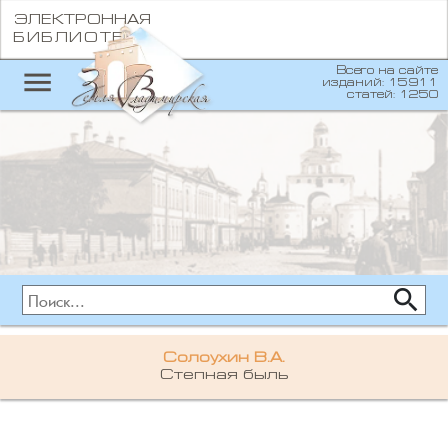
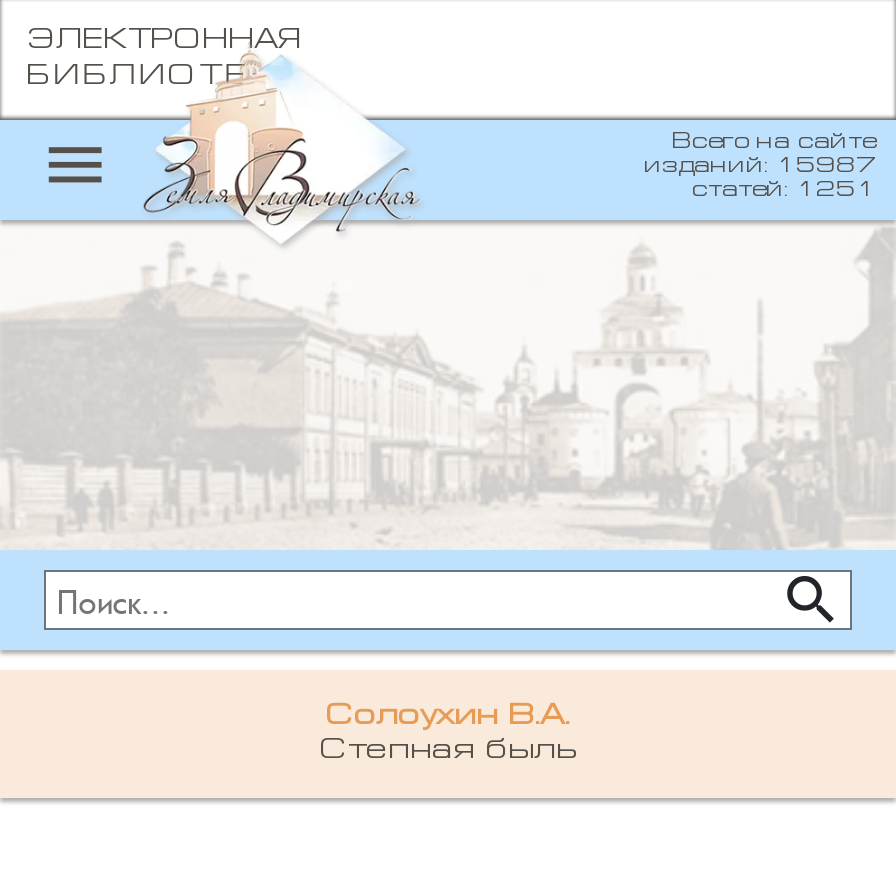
[322,78,438,88] изданий: 15911 -> [644,156,876,176] изданий: 15987
[347,90,438,100] статей: 1250 -> [692,180,876,200] статей: 1251

